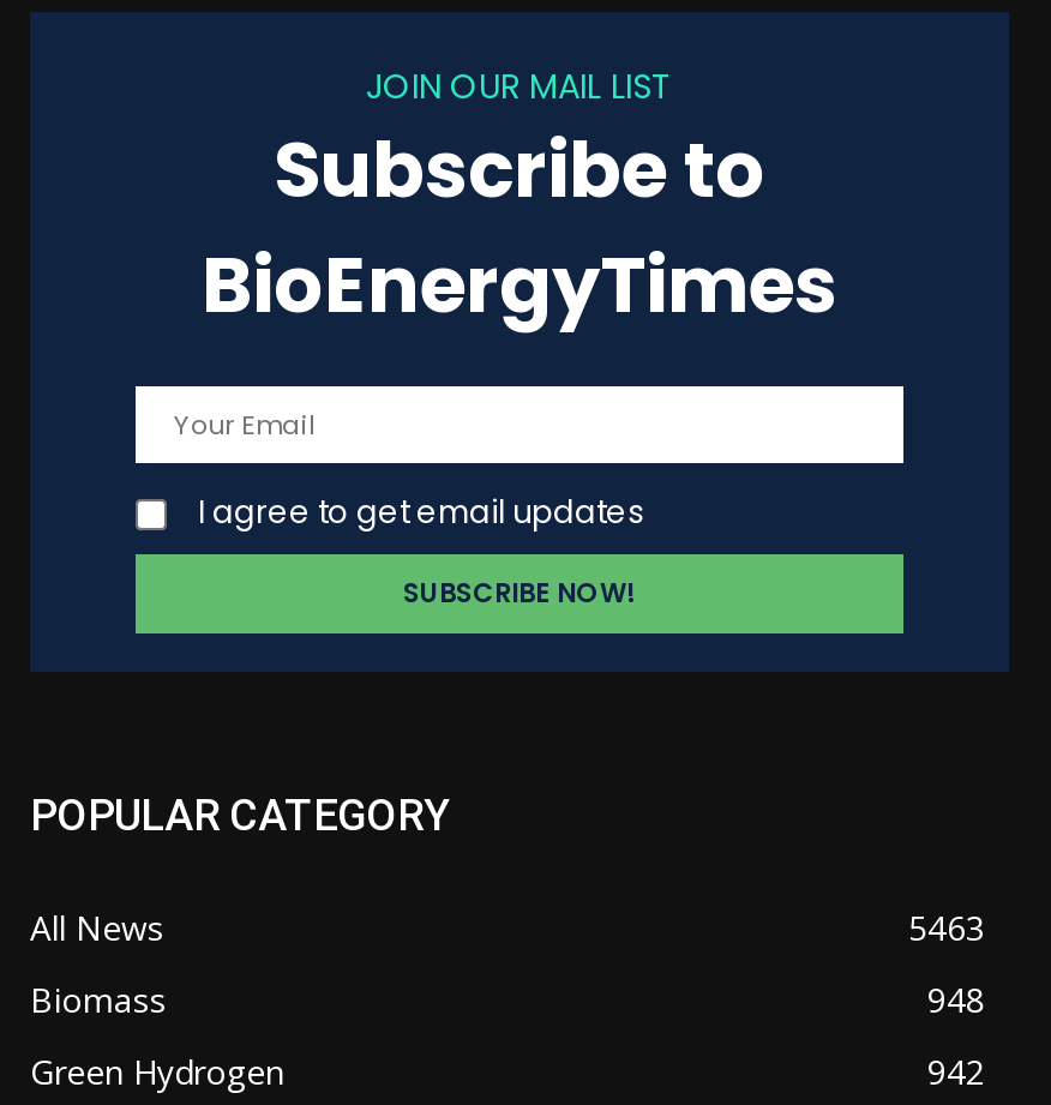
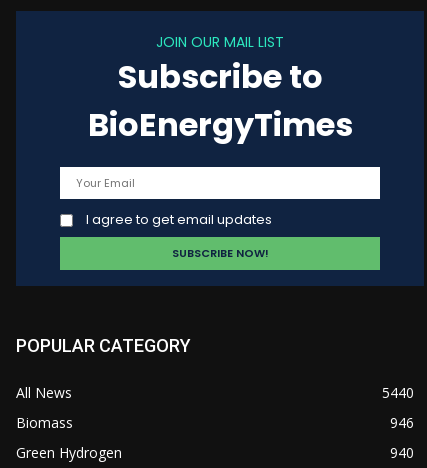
[908,904,985,950] 5463 -> [382,383,414,402] 5440
[927,976,985,1022] 948 -> [390,413,414,432] 946
[927,1048,985,1094] 942 -> [390,443,414,462] 940

